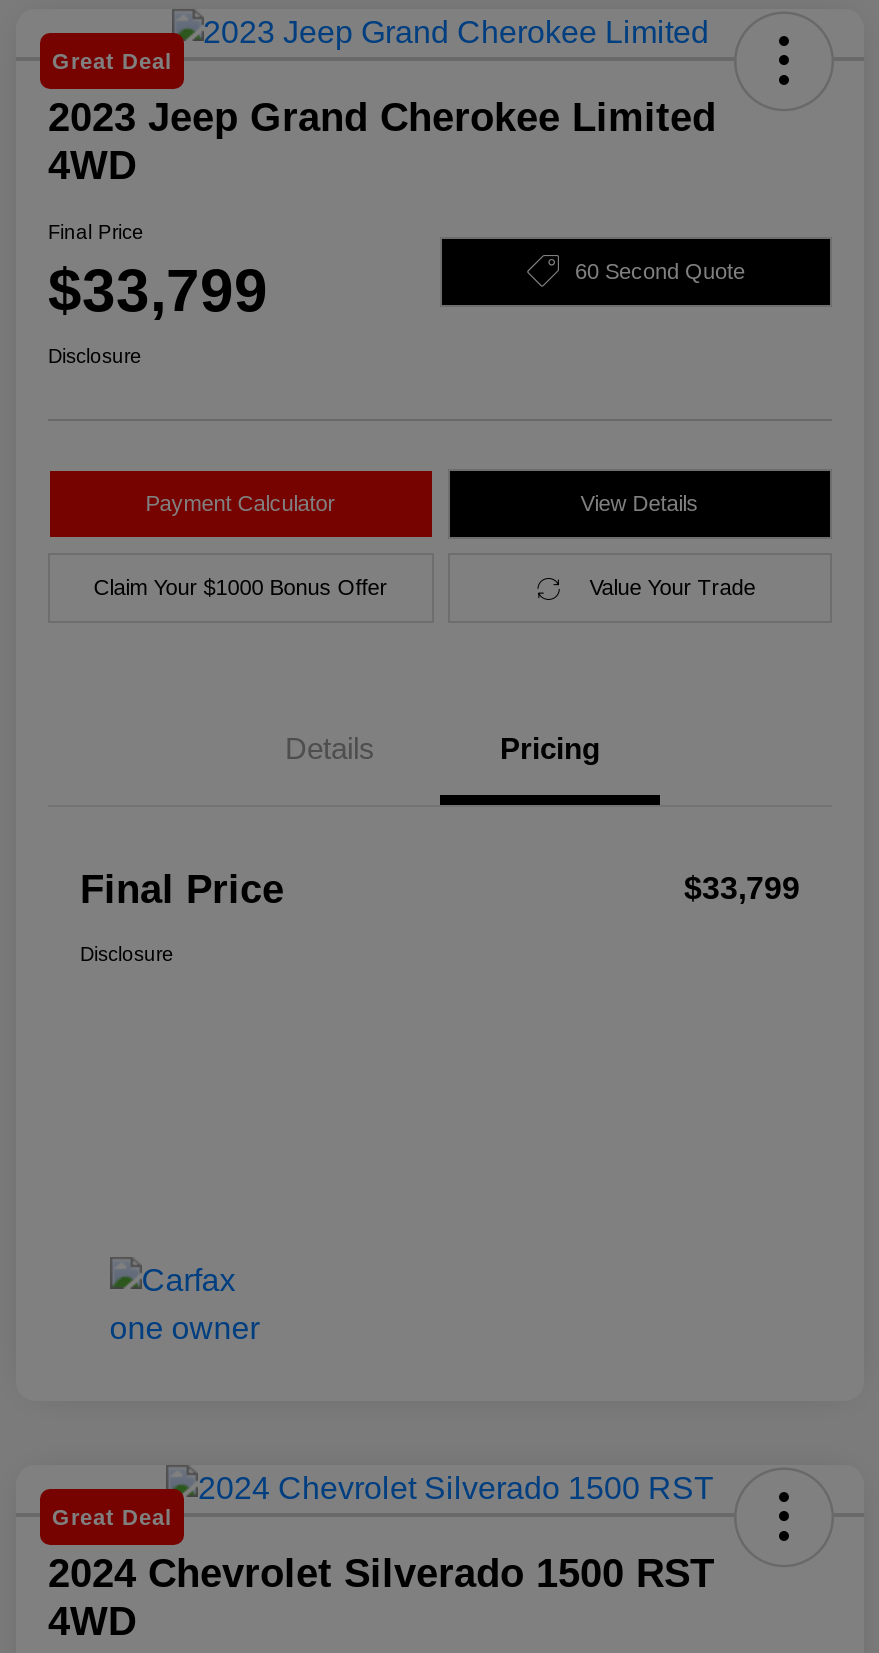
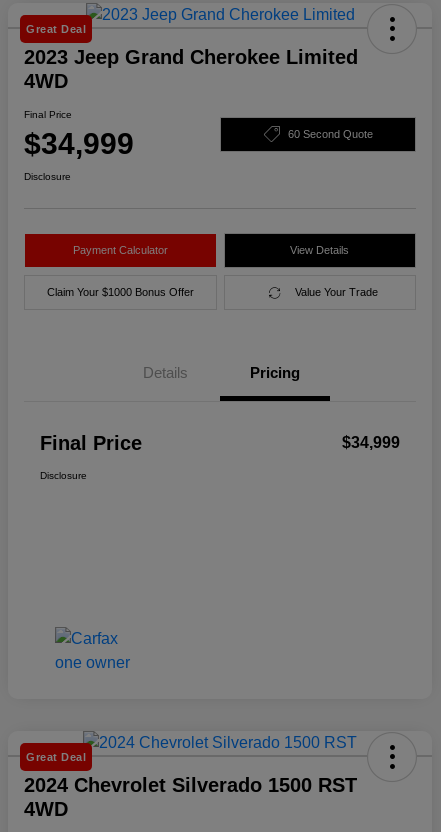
[48,257,268,323] $33,799 -> [24,127,134,160] $34,999
[684,871,800,905] $33,799 -> [342,434,400,451] $34,999

